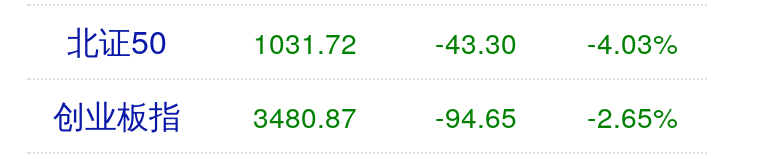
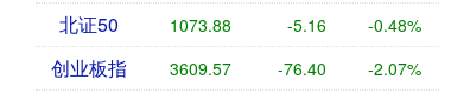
[253,23,357,63] 1031.72 -> [170,13,231,37] 1073.88
[435,23,517,63] -43.30 -> [287,13,326,37] -5.16
[587,23,677,63] -4.03% -> [368,13,421,37] -0.48%
[253,97,357,137] 3480.87 -> [170,57,231,80] 3609.57
[435,97,517,137] -94.65 -> [278,57,326,80] -76.40
[587,97,677,137] -2.65% -> [368,57,421,80] -2.07%

